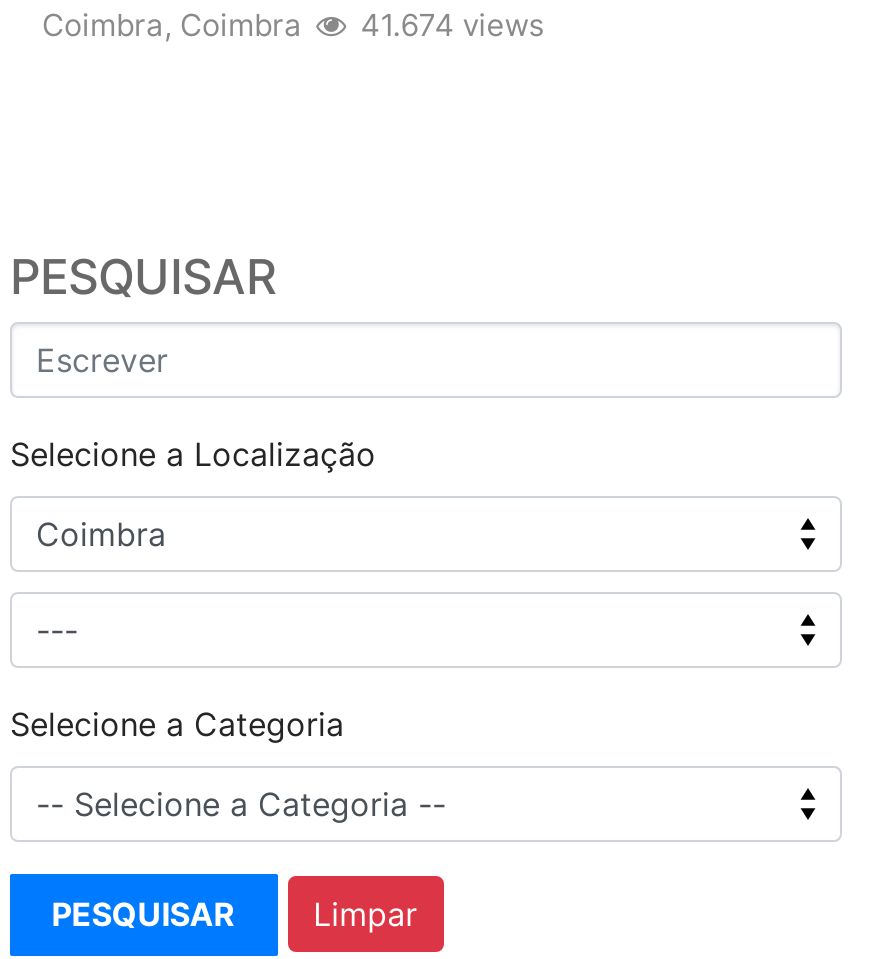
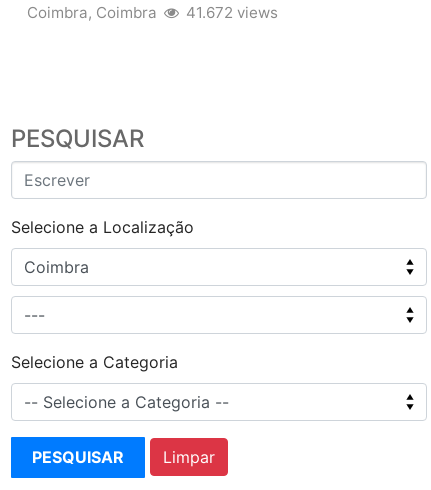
[42,6,544,44] Coimbra, Coimbra 41.674 views -> [27,3,278,22] Coimbra, Coimbra 41.672 views

